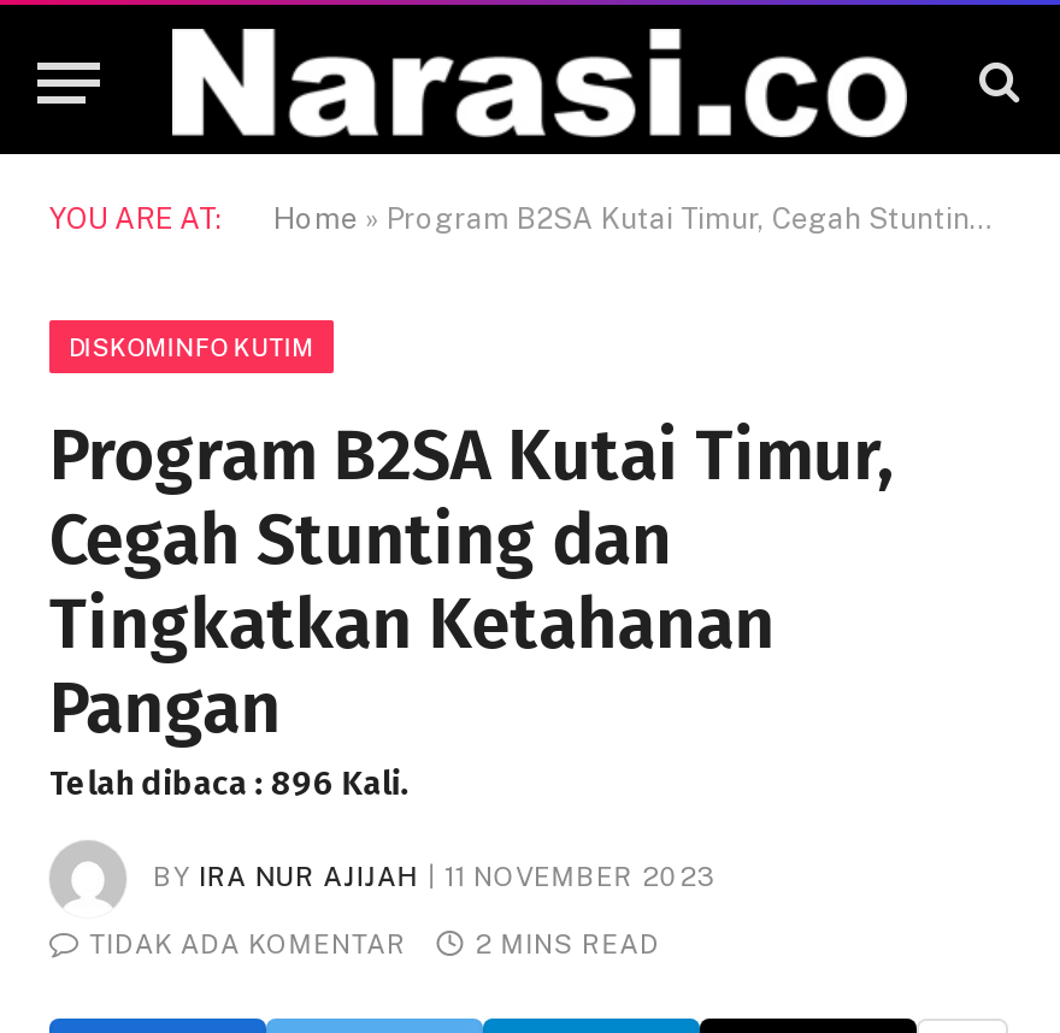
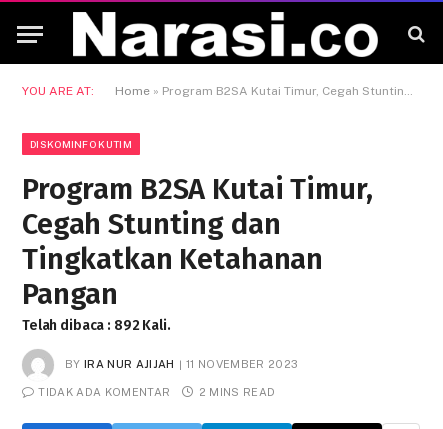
[49,763,410,804] Telah dibaca : 896 Kali. -> [22,317,170,334] Telah dibaca : 892 Kali.

